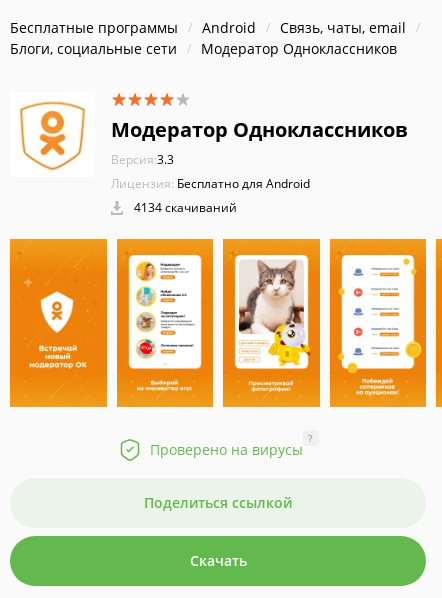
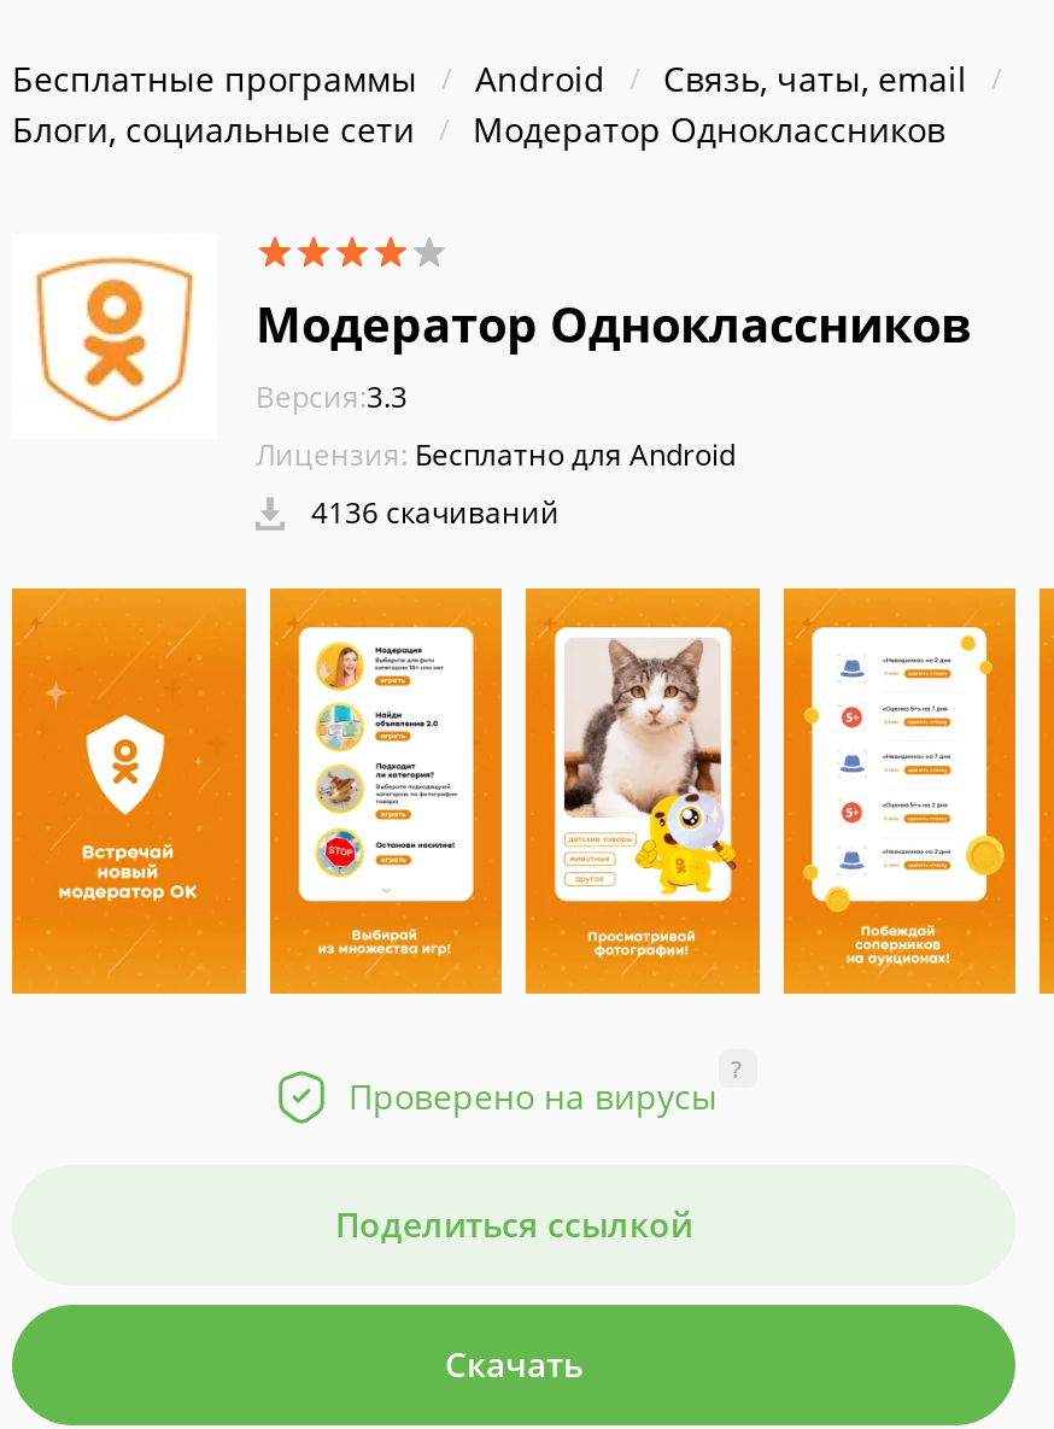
[131,199,237,216] 4134 скачиваний -> [304,492,560,533] 4136 скачиваний

